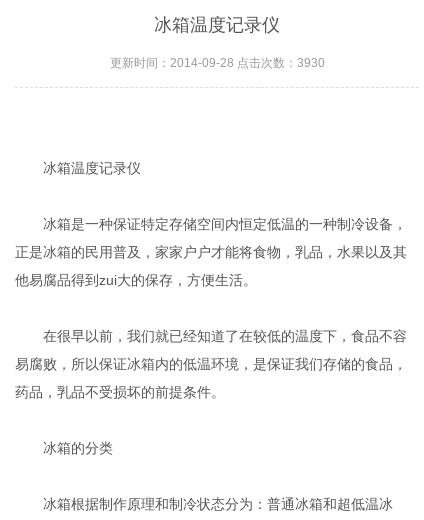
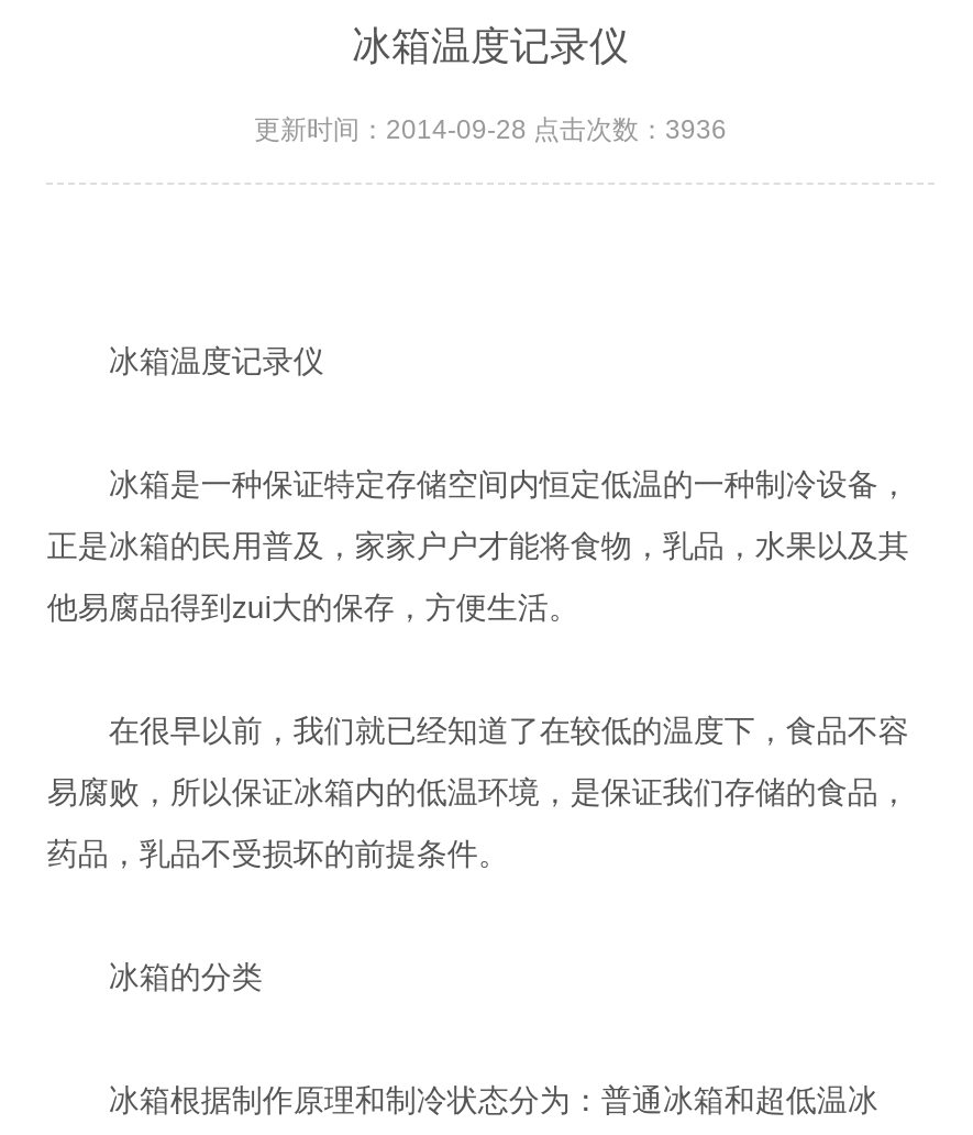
[109,56,324,70] 更新时间：2014-09-28 点击次数：3930 -> [254,114,727,145] 更新时间：2014-09-28 点击次数：3936

